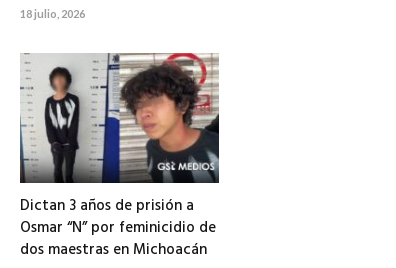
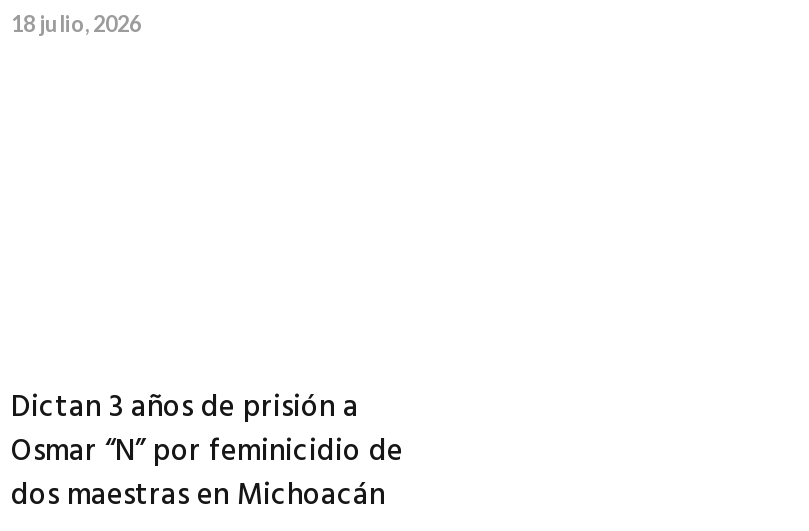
[19,52,220,184] [image] -> none

